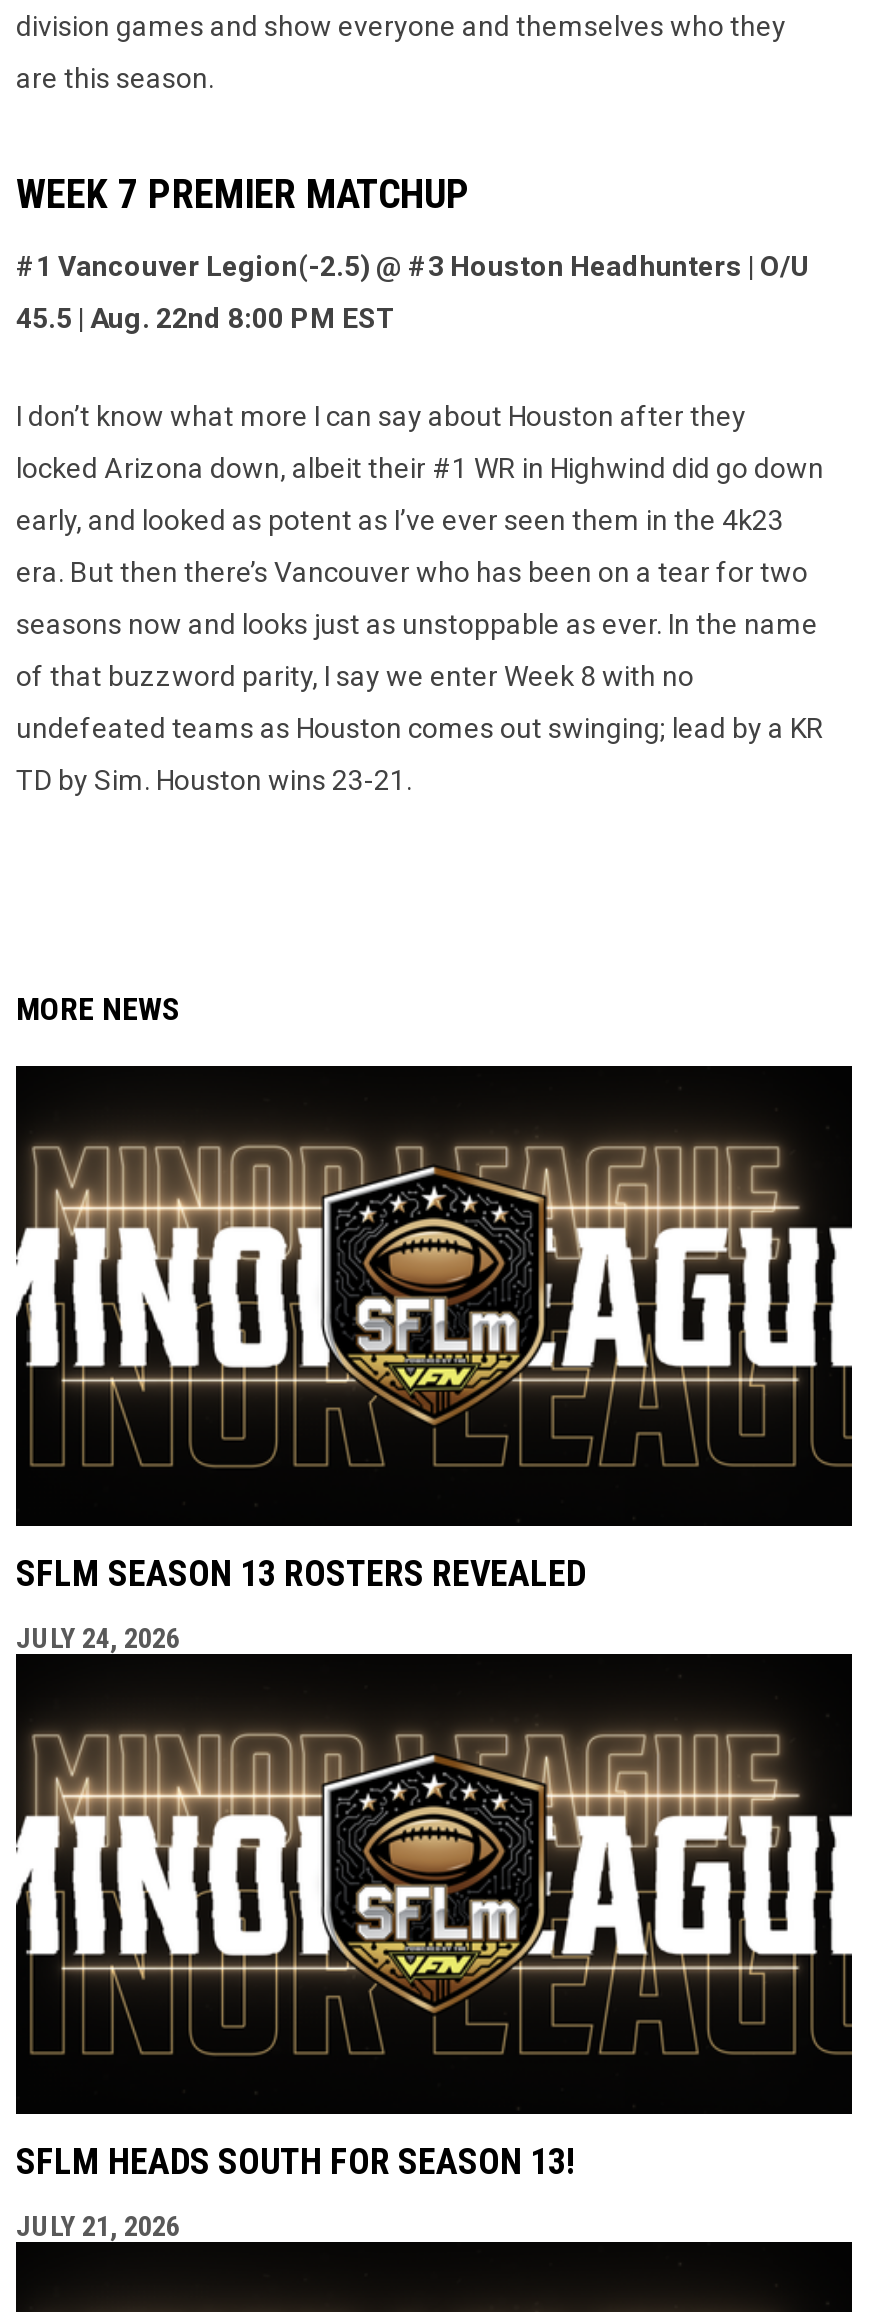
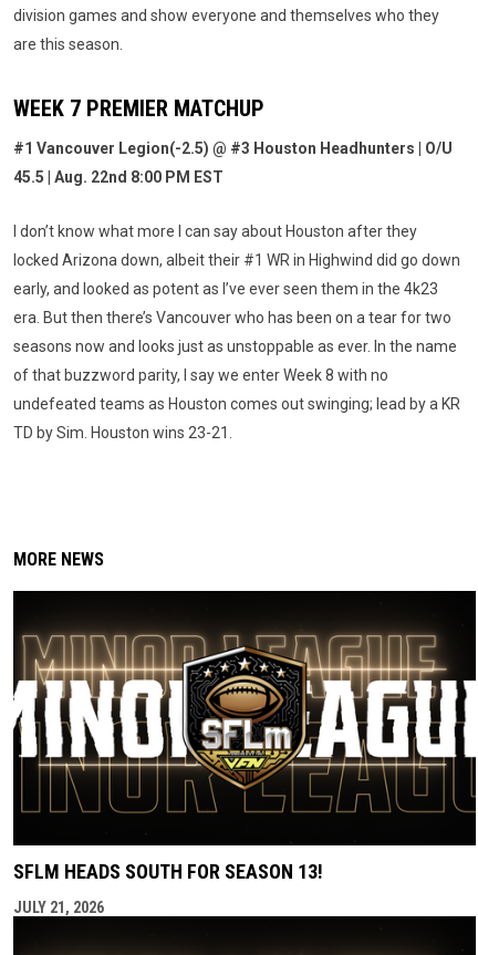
[16,1551,586,1653] SFLM SEASON 13 ROSTERS REVEALED | JULY 24, 2026 -> none

